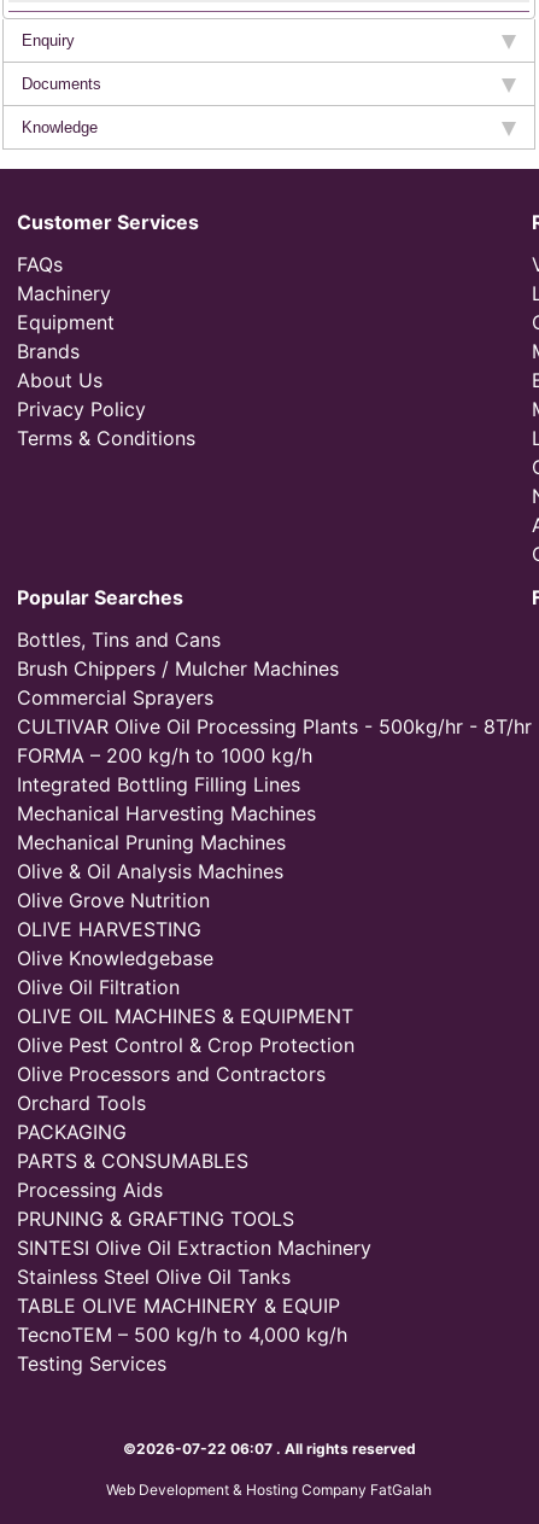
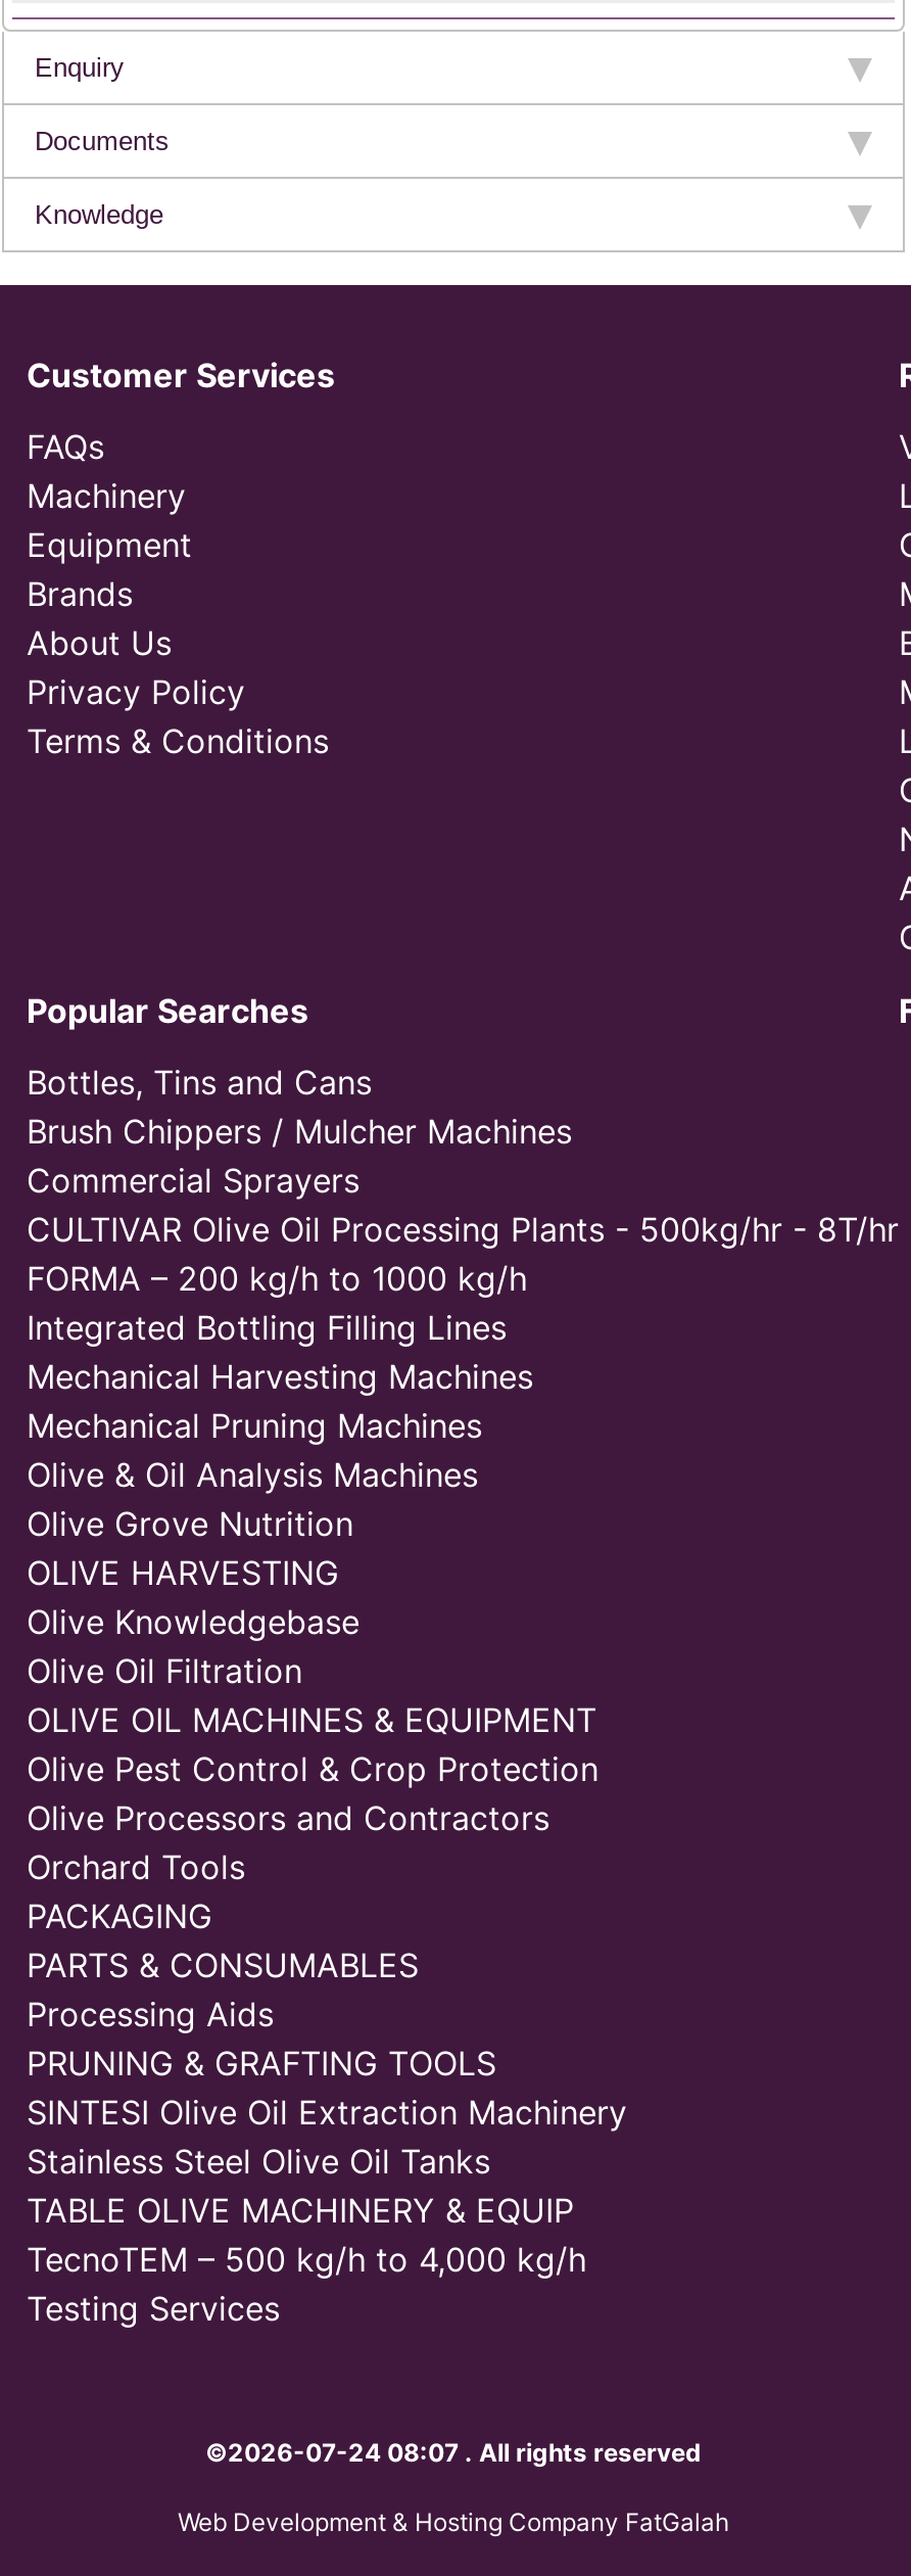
[122,1439,415,1457] ©2026-07-22 06:07 . All rights reserved -> [205,2437,702,2467] ©2026-07-24 08:07 . All rights reserved

